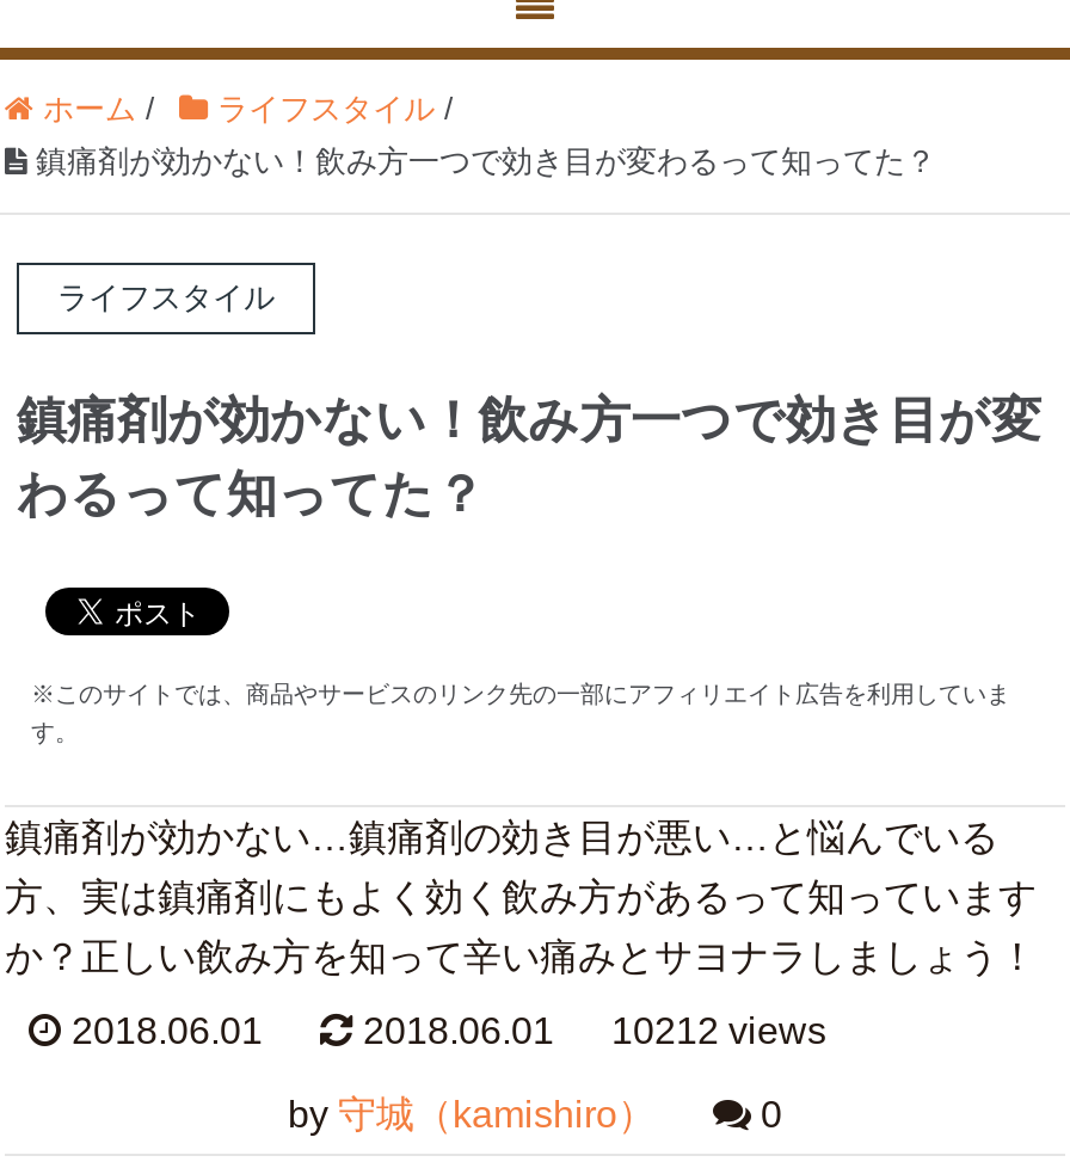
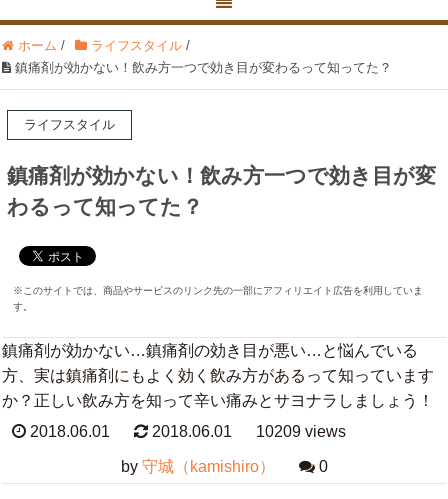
[353,1010,826,1051] 2018.06.01 10212 views -> [148,423,346,440] 2018.06.01 10209 views

